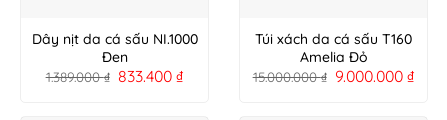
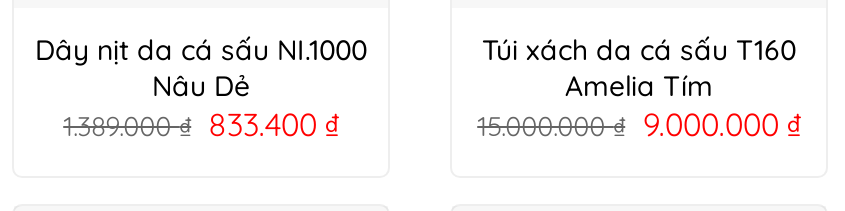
[101,48,127,66] Đen -> [152,67,250,103] Nâu Dẻ
[299,48,367,66] Amelia Đỏ -> [565,67,713,103] Amelia Tím

